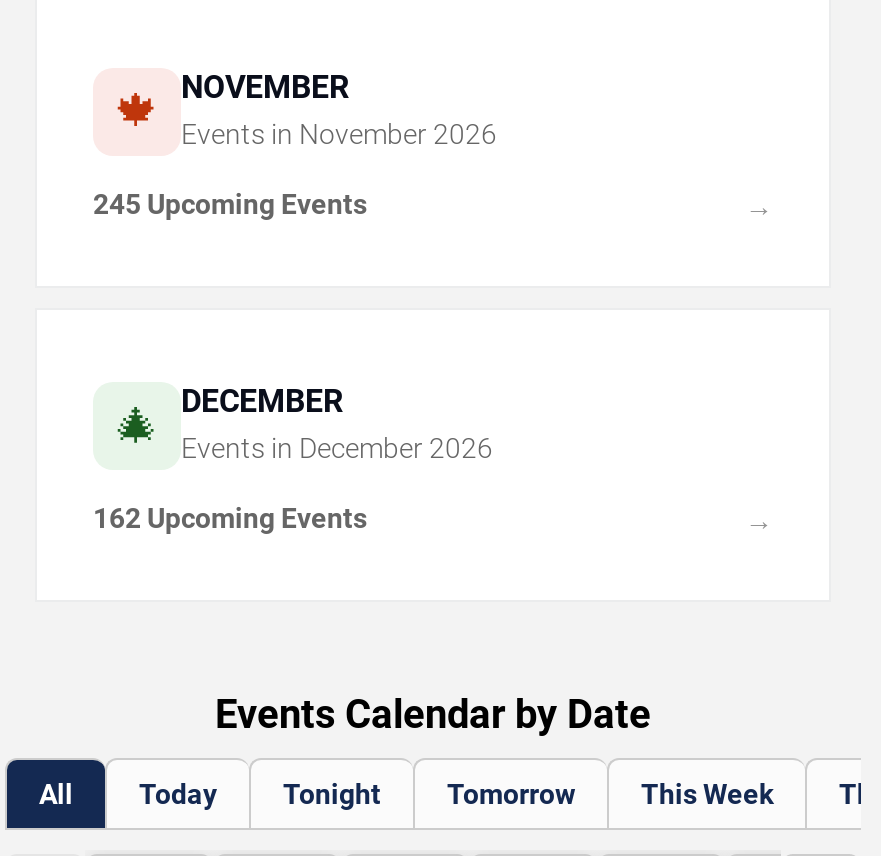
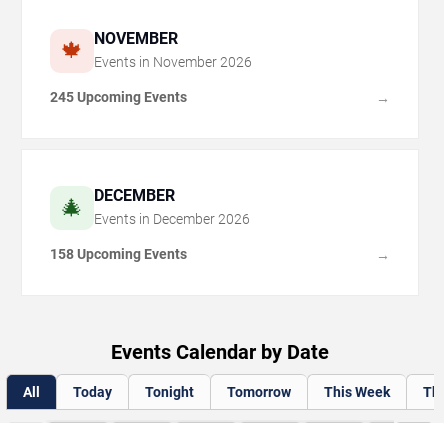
[93,503,367,535] 162 Upcoming Events -> [50,246,187,262] 158 Upcoming Events

